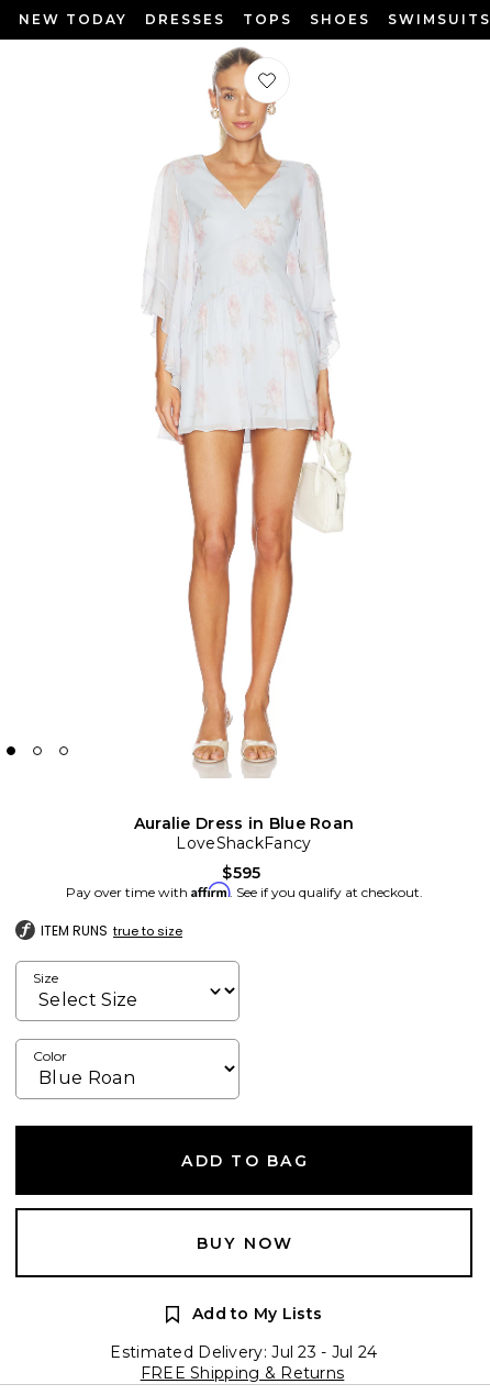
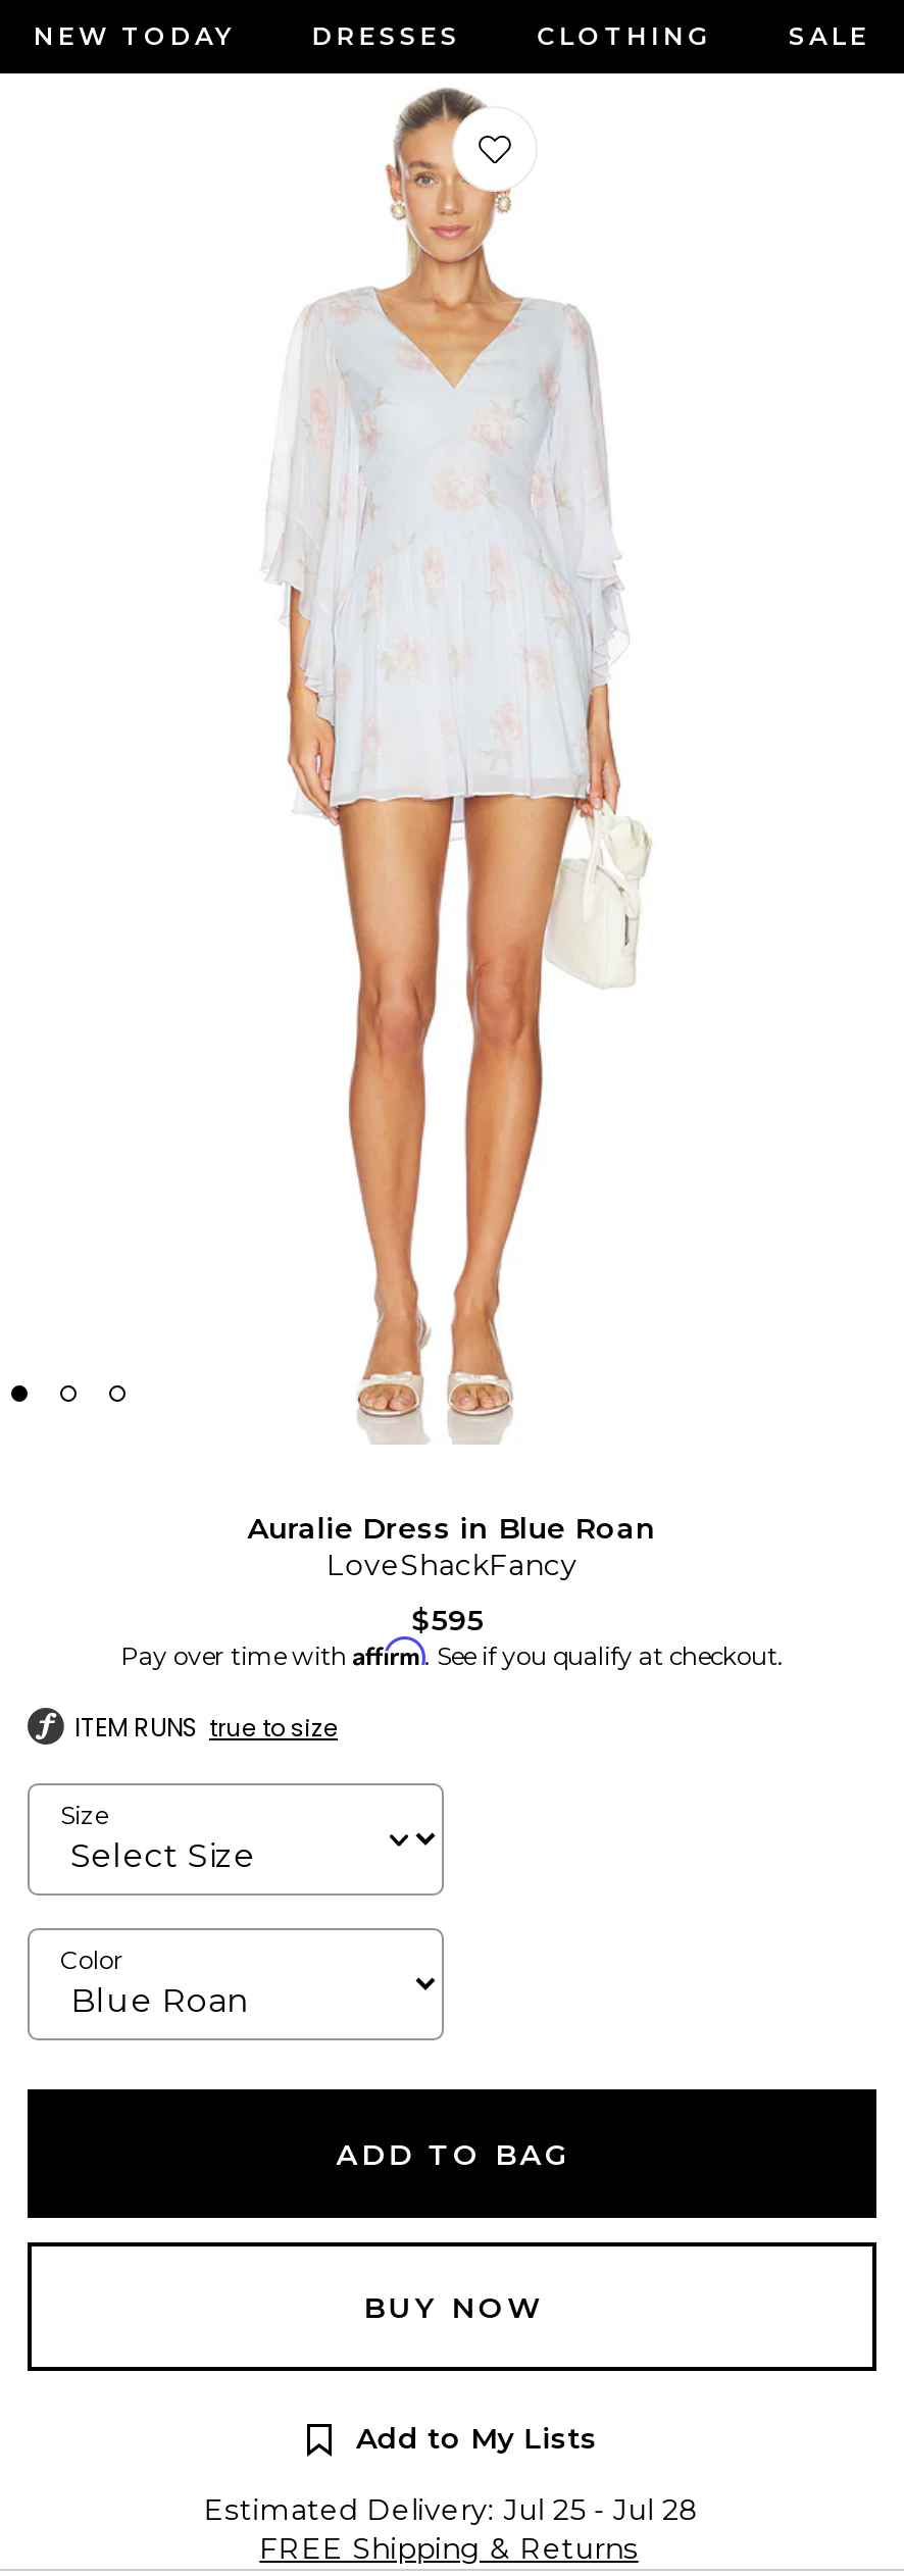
[243,11,490,27] TOPS | SHOES | SWIMSUITS -> [537,20,870,51] CLOTHING | SALE
[110,1342,377,1362] Estimated Delivery: Jul 23 - Jul 24 -> [204,2491,700,2528] Estimated Delivery: Jul 25 - Jul 28

